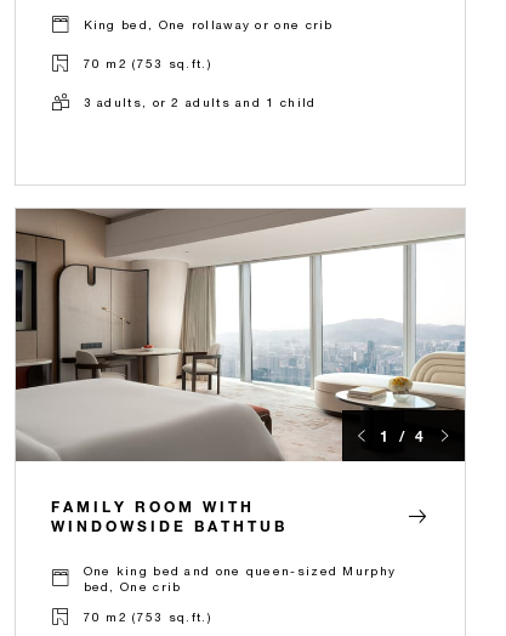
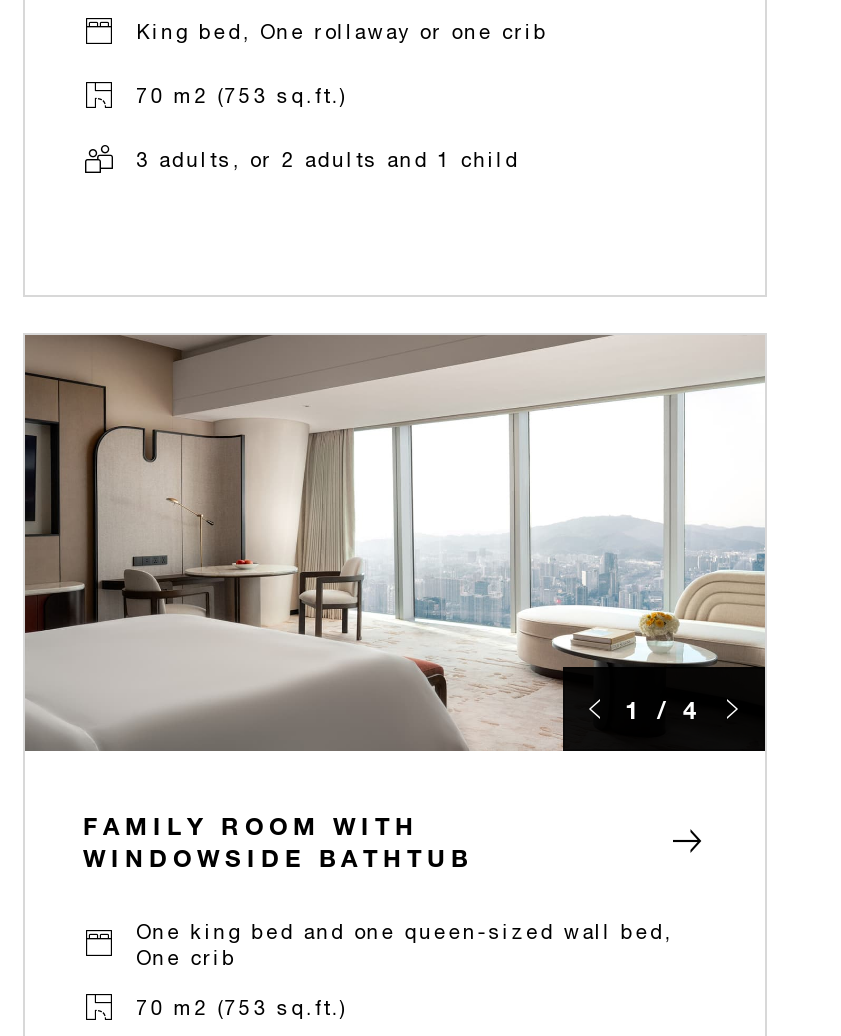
[83,563,396,593] One king bed and one queen-sized Murphy | bed, One crib -> [136,919,673,969] One king bed and one queen-sized wall bed, | One crib

